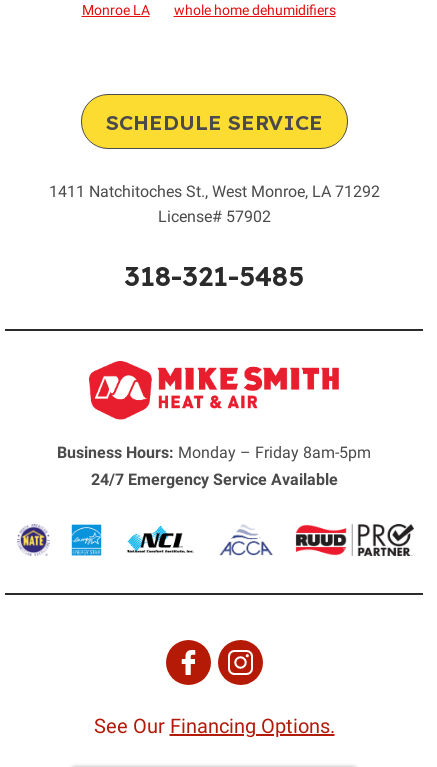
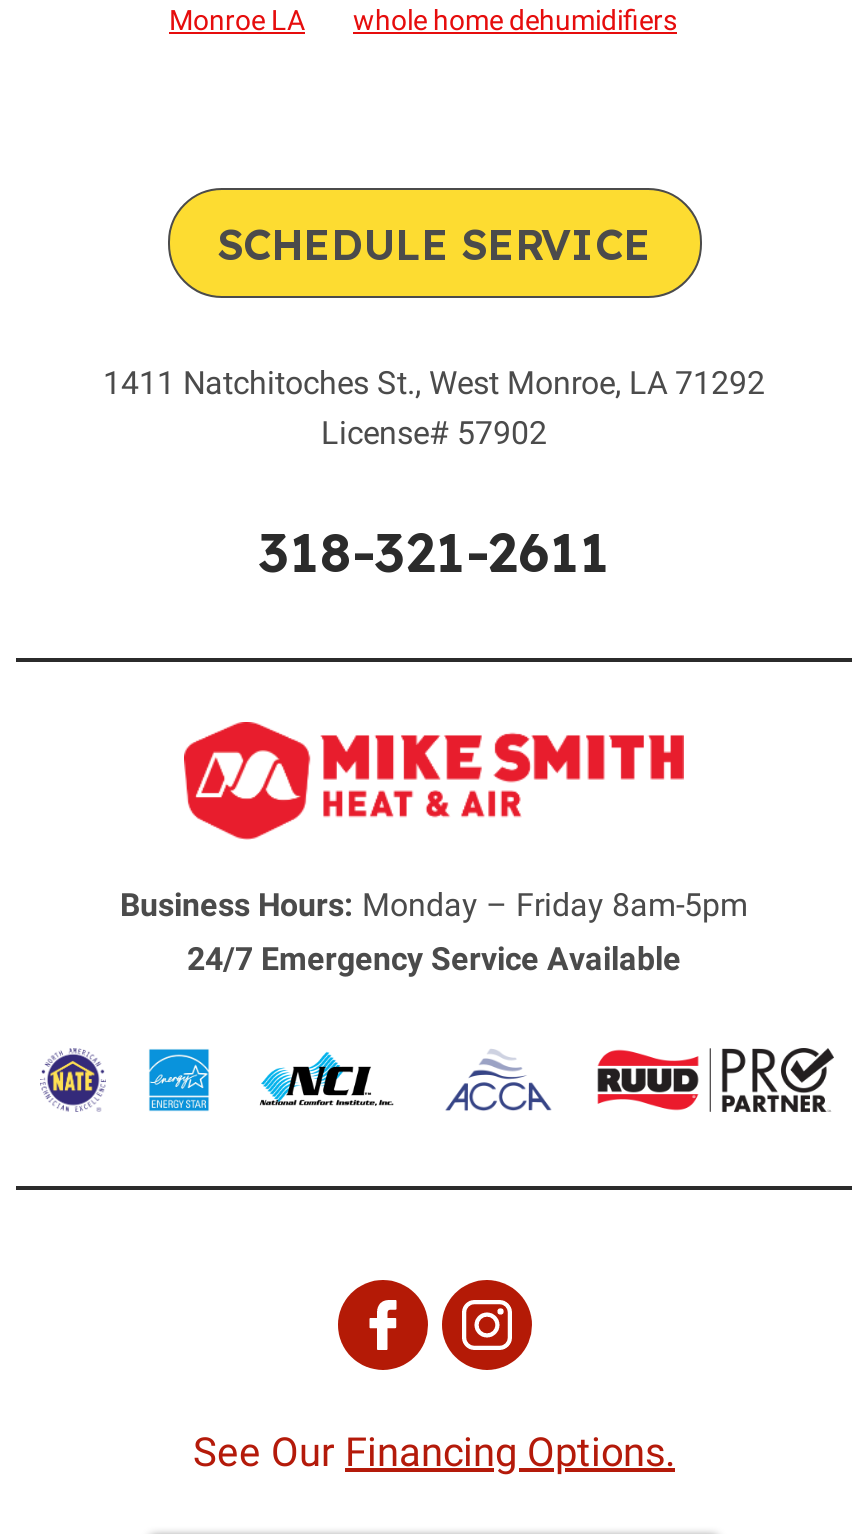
[124,259,304,293] 318-321-5485 -> [258,518,610,586] 318-321-2611

